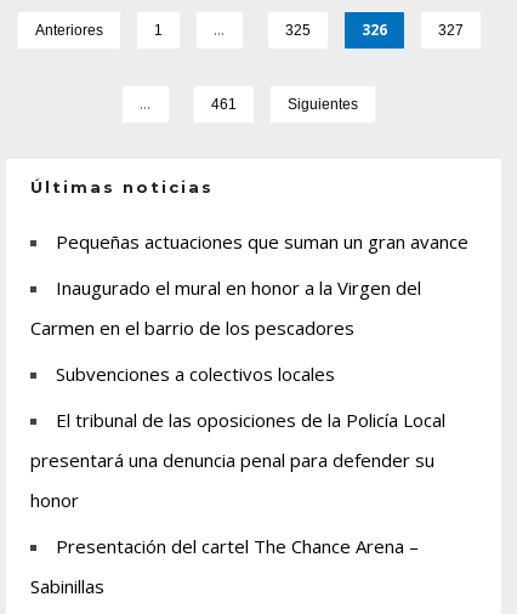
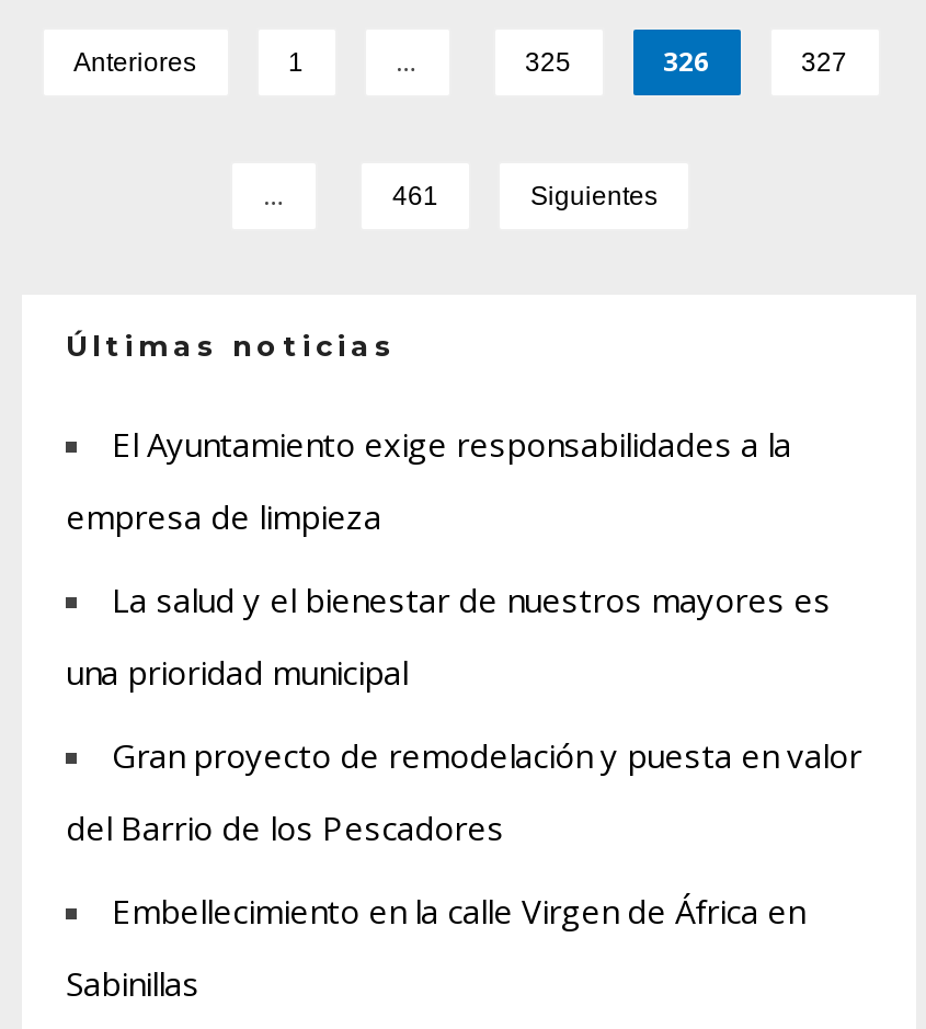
[30,229,468,558] Pequeñas actuaciones que suman un gran avance | Inaugurado el mural en honor a la Virgen del | Carmen en el barrio de los pescadores | Subvenciones a colectivos locales | El tribunal de las oposiciones de la Policía Local | presentará una denuncia penal para defender su | honor | Presentación del cartel The Chance Arena – -> [66,423,861,934] El Ayuntamiento exige responsabilidades a la | empresa de limpieza | La salud y el bienestar de nuestros mayores es | una prioridad municipal | Gran proyecto de remodelación y puesta en valor | del Barrio de los Pescadores | Embellecimiento en la calle Virgen de África en

